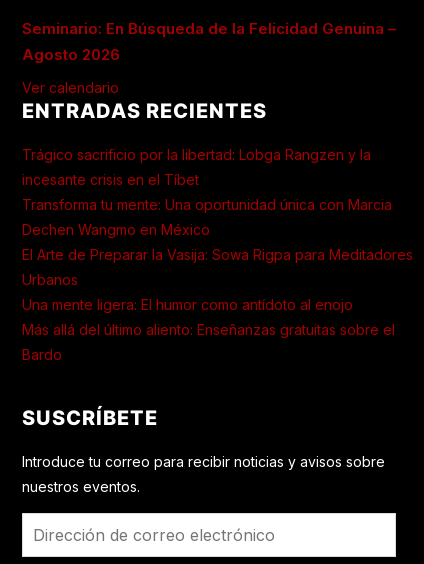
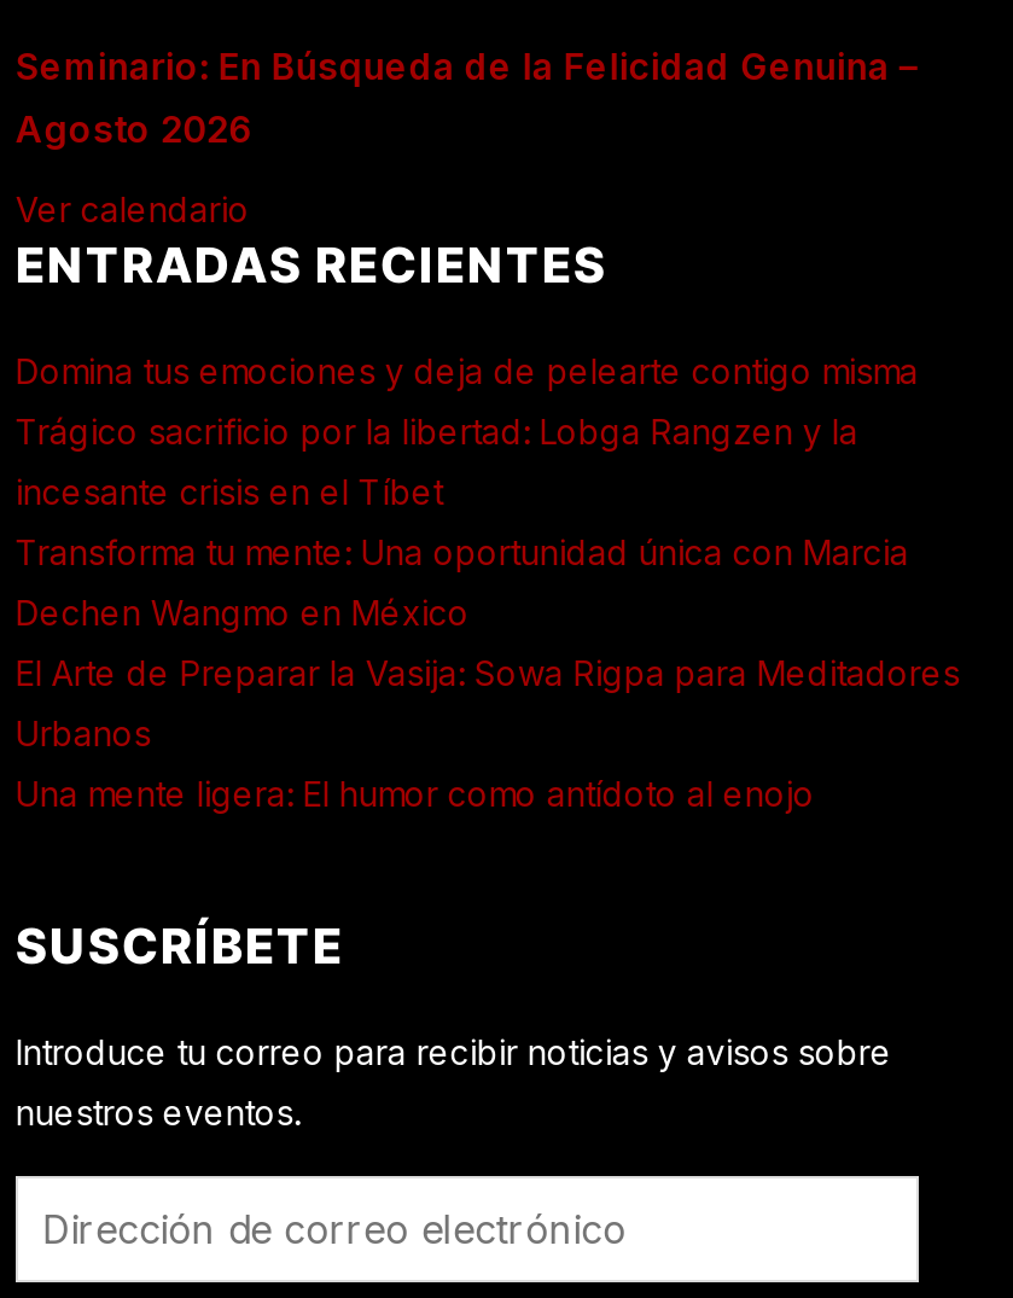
none -> [15,350,919,391] Domina tus emociones y deja de pelearte contigo misma
moved [22,146,413,313] -> [15,411,960,814]: Trágico sacrificio por la libertad: Lobga Rangzen y la | incesante crisis en el Tíbet | Transforma tu mente: Una oportunidad única con Marcia | Dechen Wangmo en México | El Arte de Preparar la Vasija: Sowa Rigpa para Meditadores | Urbanos | Una mente ligera: El humor como antídoto al enojo
[22,321,395,363] Más allá del último aliento: Enseñanzas gratuitas sobre el | Bardo -> none

